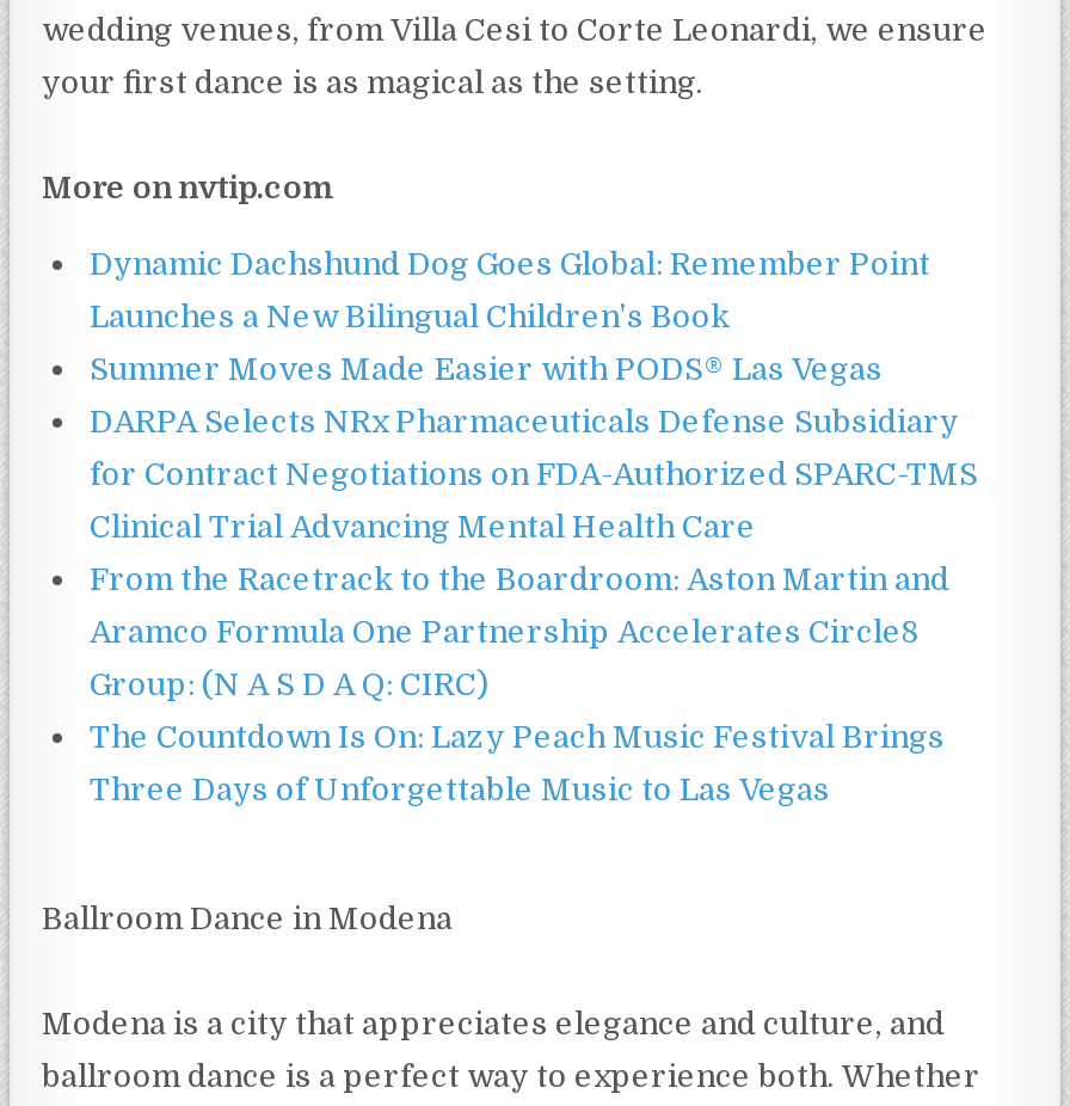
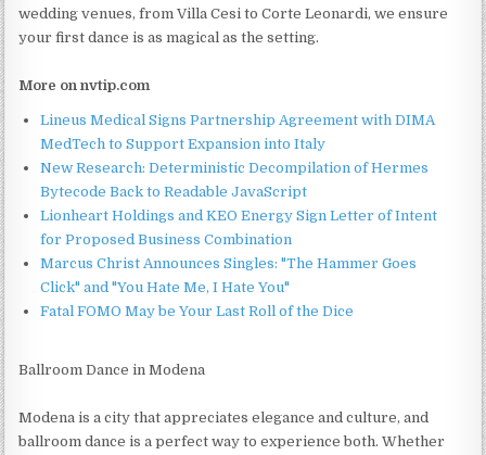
[90,246,978,807] Dynamic Dachshund Dog Goes Global: Remember Point | Launches a New Bilingual Children's Book | Summer Moves Made Easier with PODS® Las Vegas | DARPA Selects NRx Pharmaceuticals Defense Subsidiary | for Contract Negotiations on FDA-Authorized SPARC-TMS | Clinical Trial Advancing Mental Health Care | From the Racetrack to the Boardroom: Aston Martin and | Aramco Formula One Partnership Accelerates Circle8 | Group: (N A S D A Q: CIRC) | The Countdown Is On: Lazy Peach Music Festival Brings | Three Days of Unforgettable Music to Las Vegas -> [41,112,438,319] Lineus Medical Signs Partnership Agreement with DIMA | MedTech to Support Expansion into Italy | New Research: Deterministic Decompilation of Hermes | Bytecode Back to Readable JavaScript | Lionheart Holdings and KEO Energy Sign Letter of Intent | for Proposed Business Combination | Marcus Christ Announces Singles: "The Hammer Goes | Click" and "You Hate Me, I Hate You" | Fatal FOMO May be Your Last Roll of the Dice

